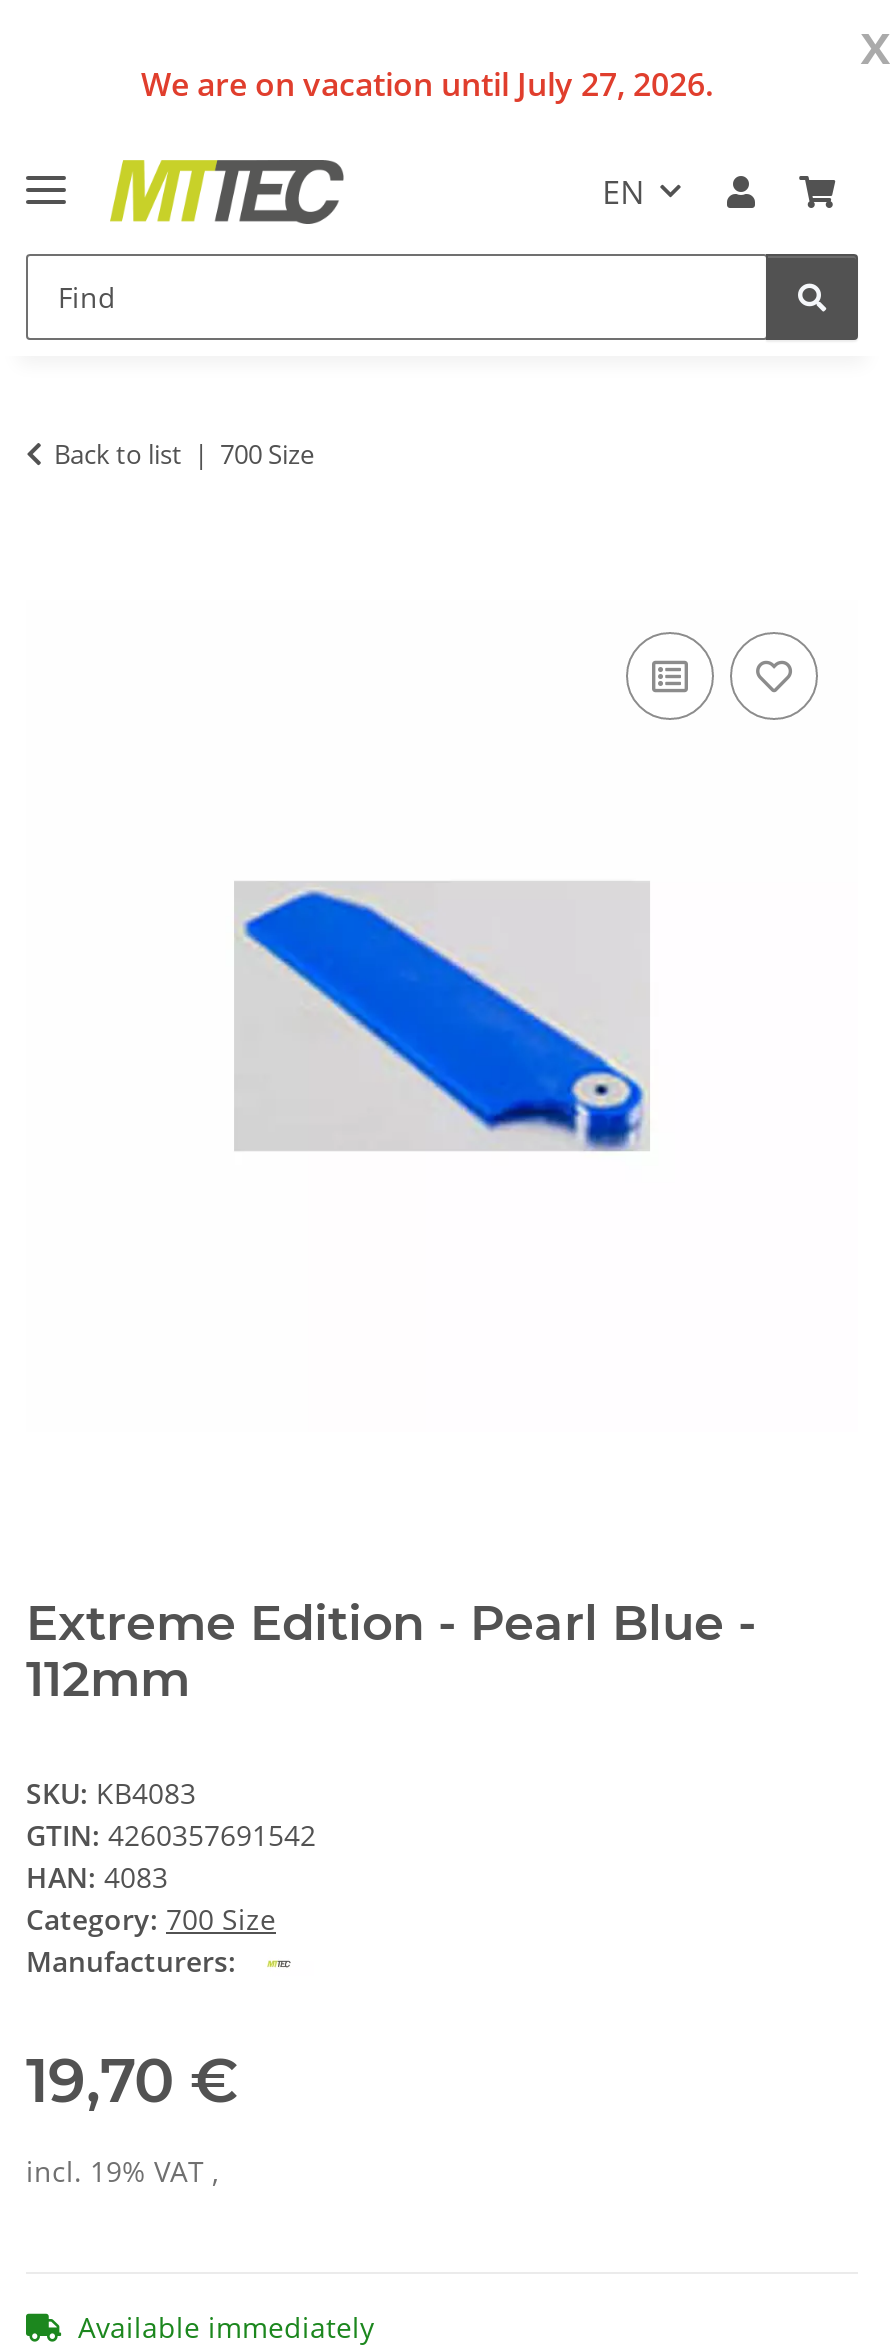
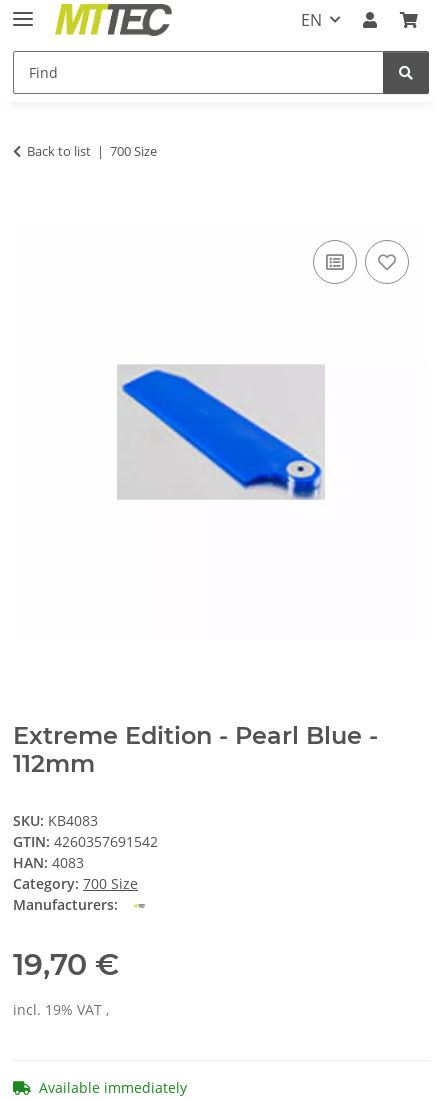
[141,4,890,106] x | We are on vacation until July 27, 2026. -> none

